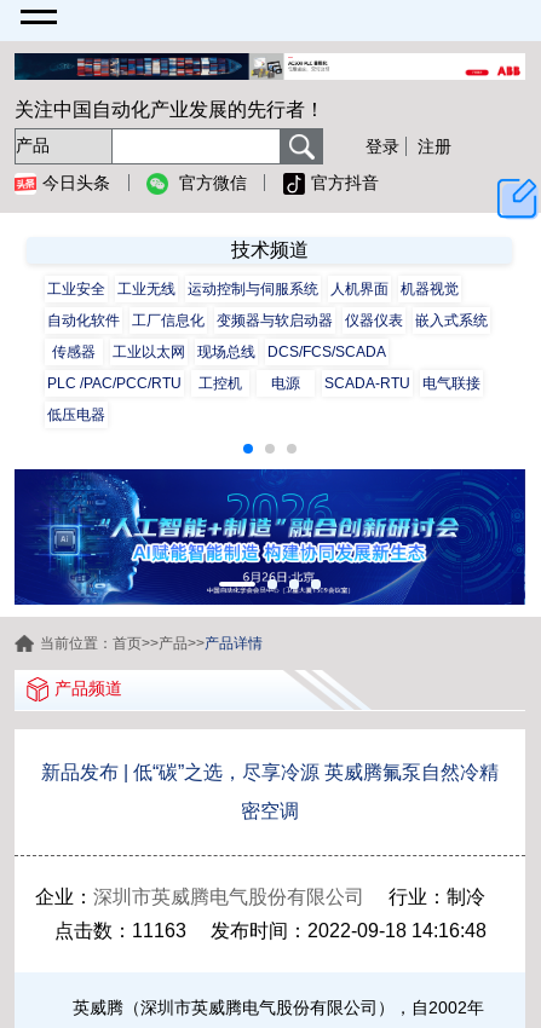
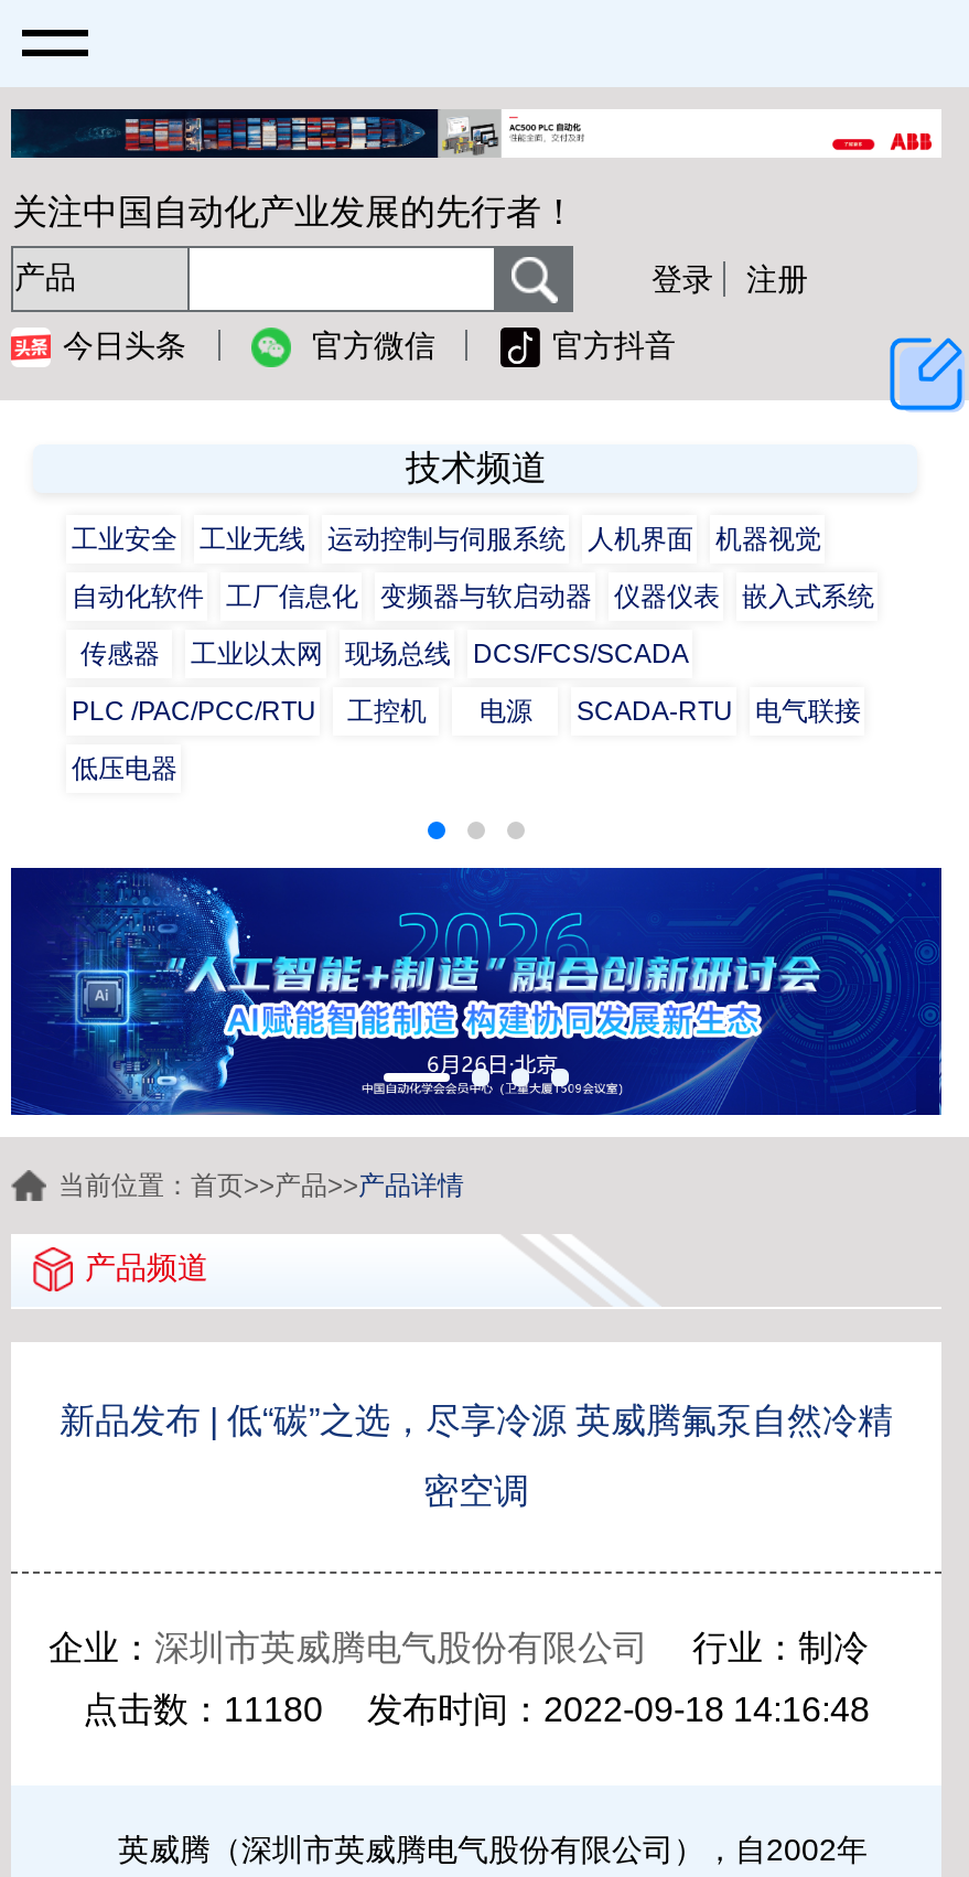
[54,920,486,941] 点击数：11163 发布时间：2022-09-18 14:16:48 -> [83,1690,870,1728] 点击数：11180 发布时间：2022-09-18 14:16:48

